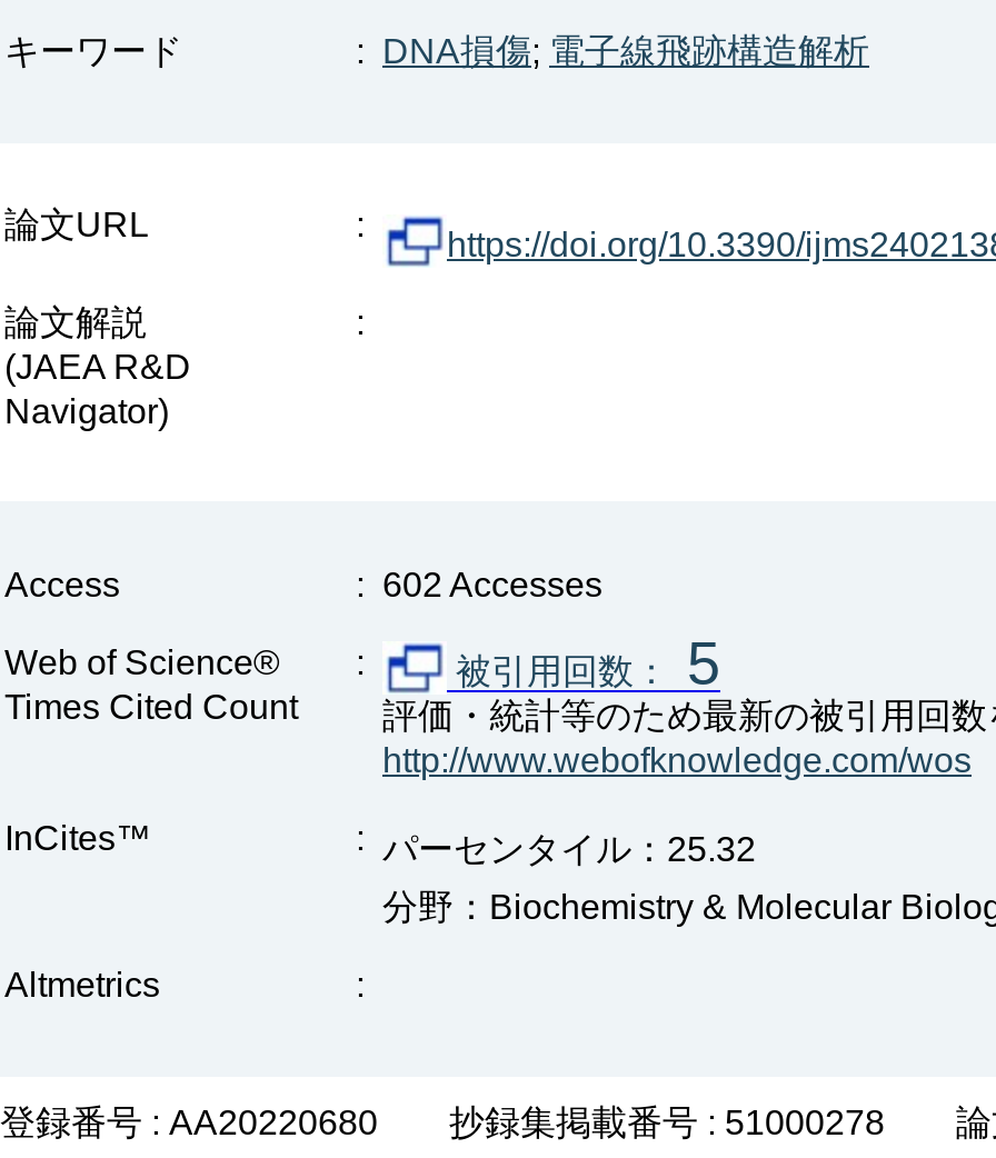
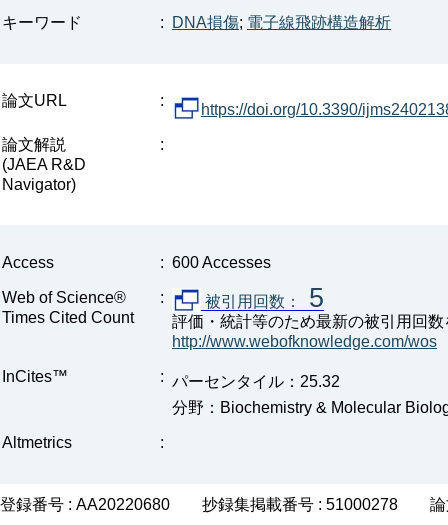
[356,565,602,603] : 602 Accesses -> [160,254,271,271] : 600 Accesses

